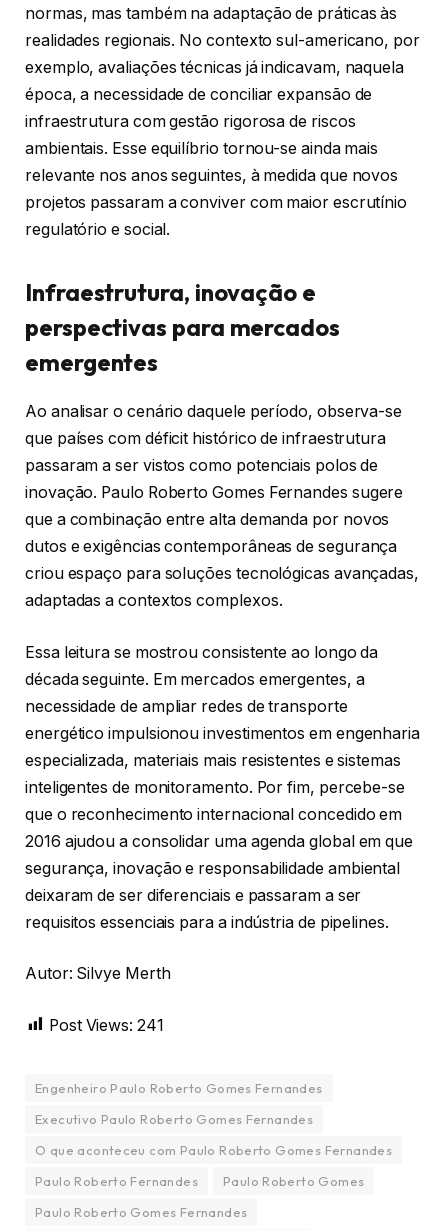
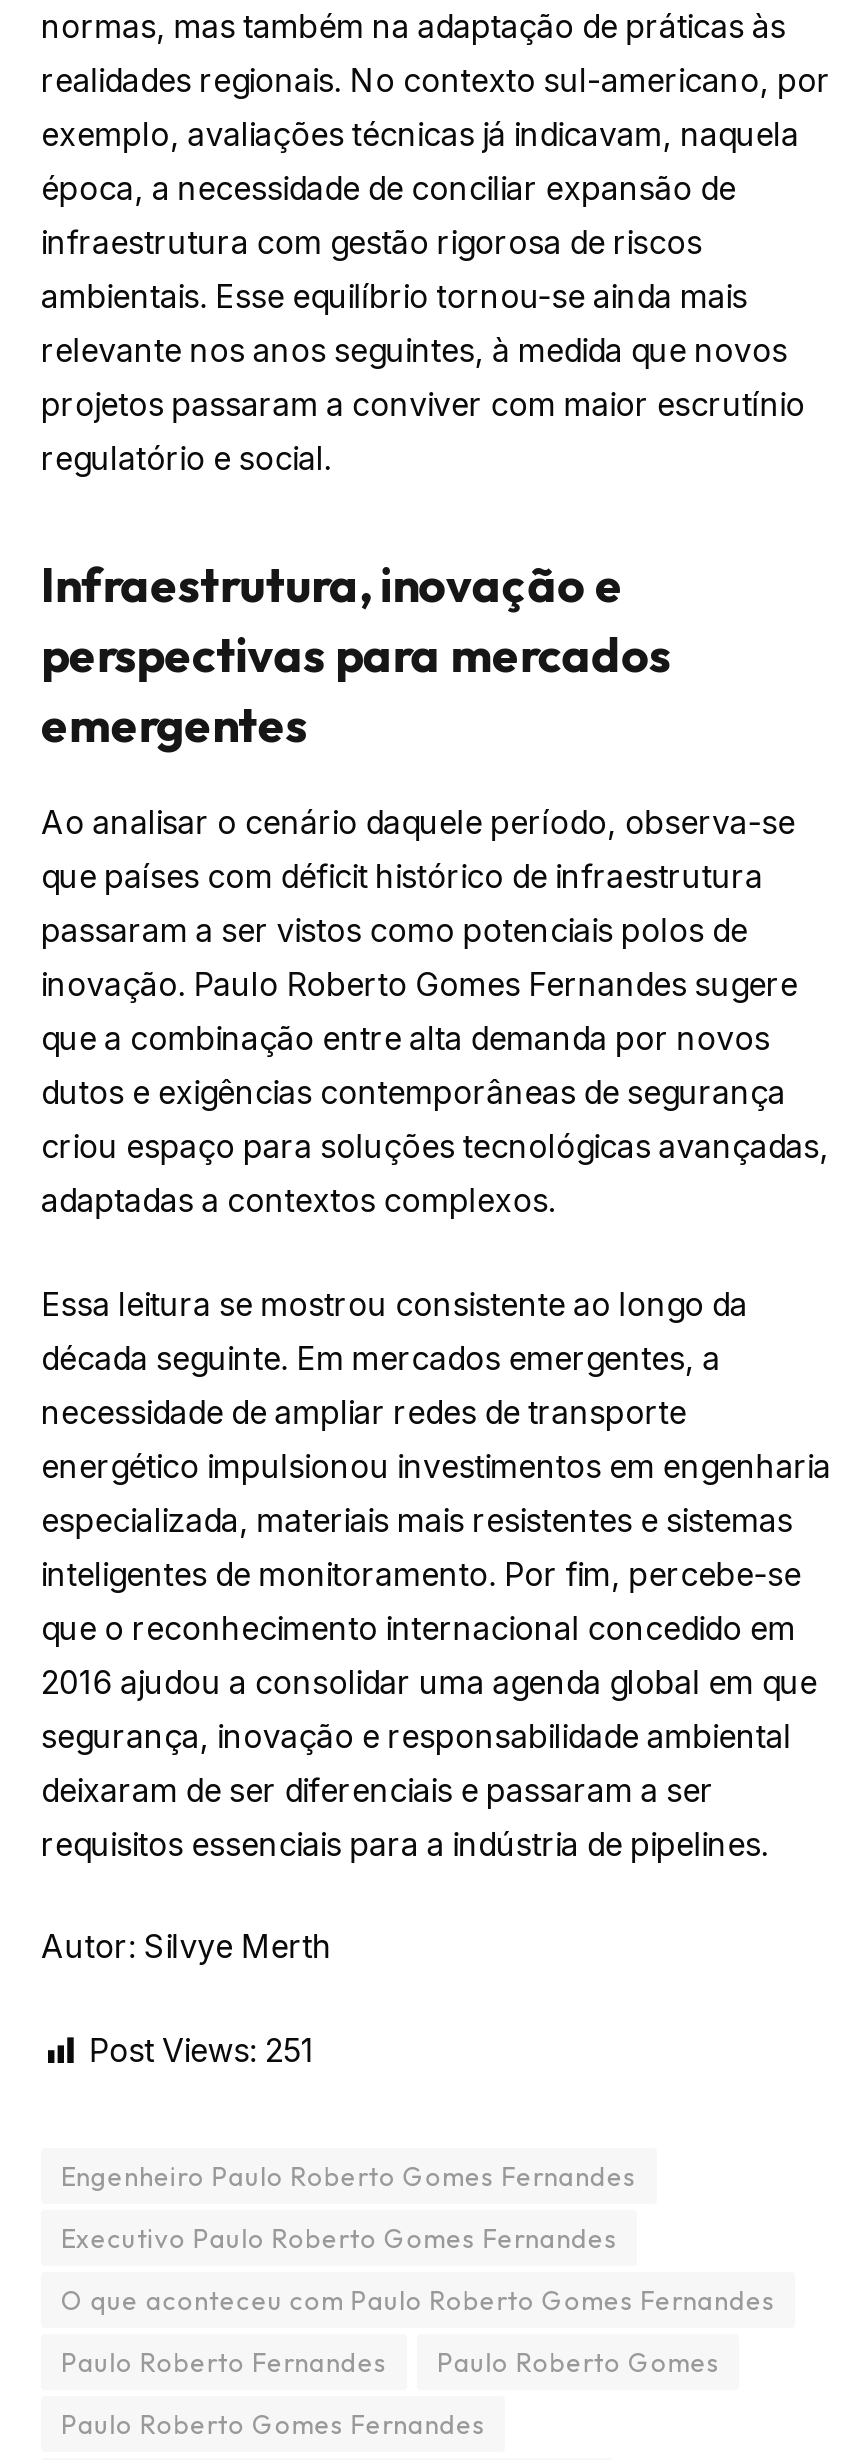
[49,1016,164,1035] Post Views: 241 -> [89,2032,314,2070] Post Views: 251

